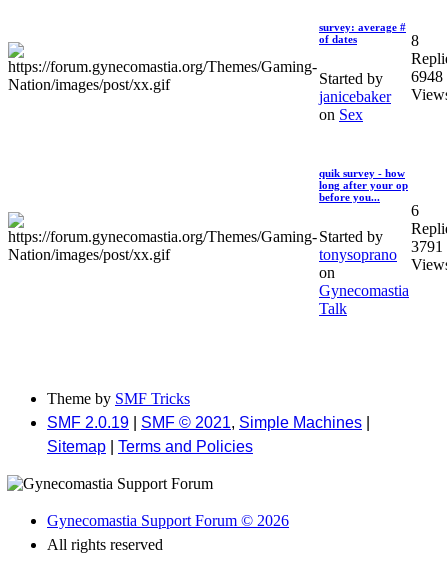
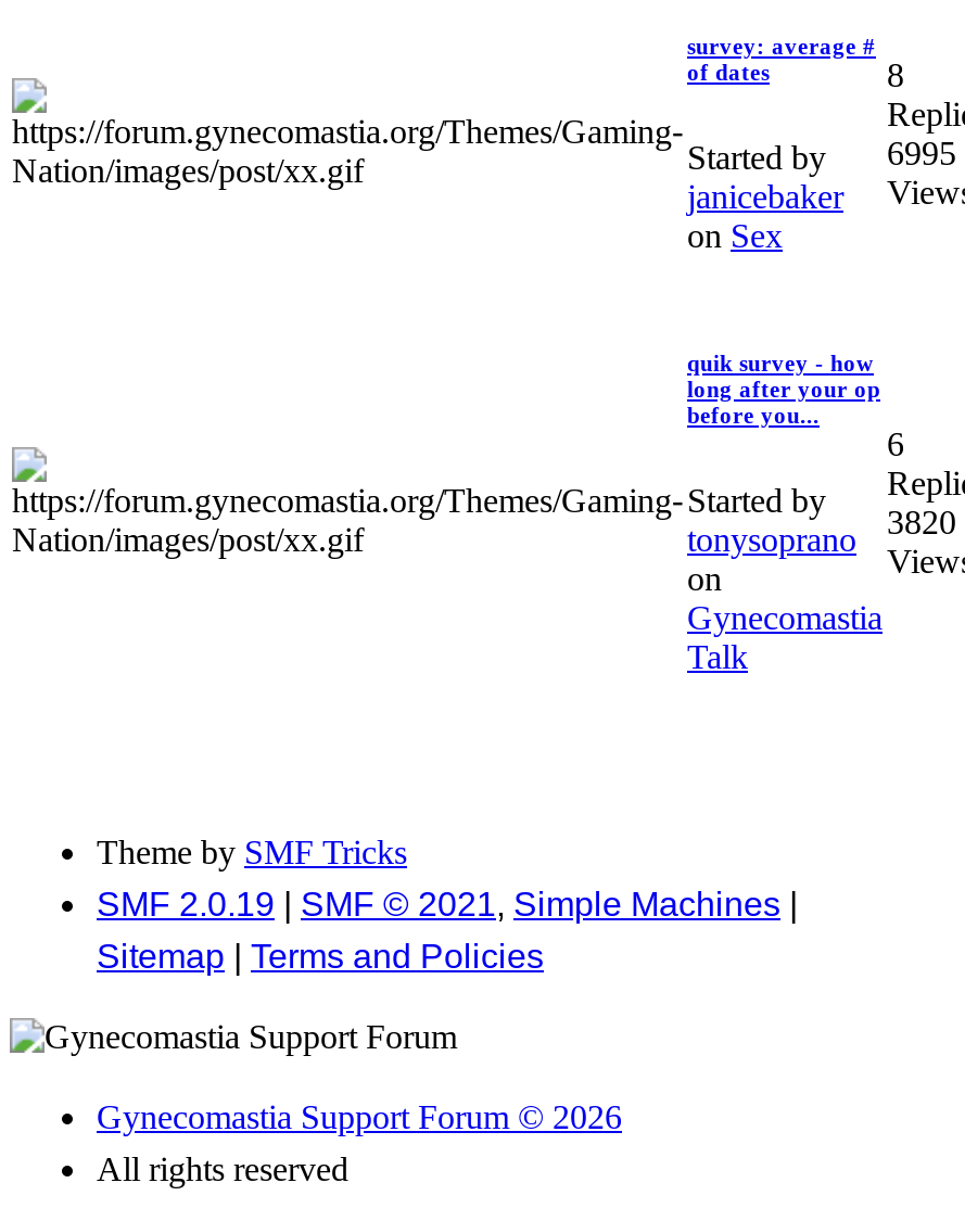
[319,68,443,87] Started by 6948 -> [687,135,956,176] Started by 6995
[319,238,443,263] tonysoprano 3791 -> [687,504,956,559] tonysoprano 3820

